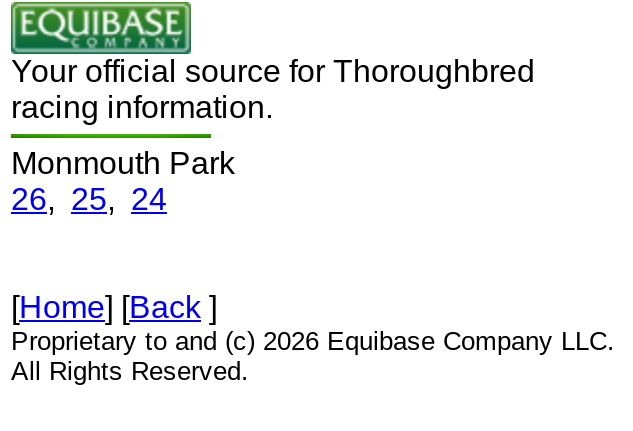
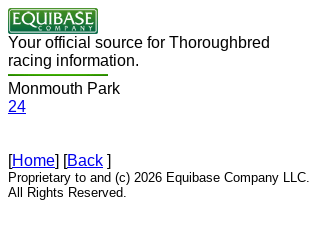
[11,182,167,216] 26, 25, 24 -> [8,98,26,115] 24

